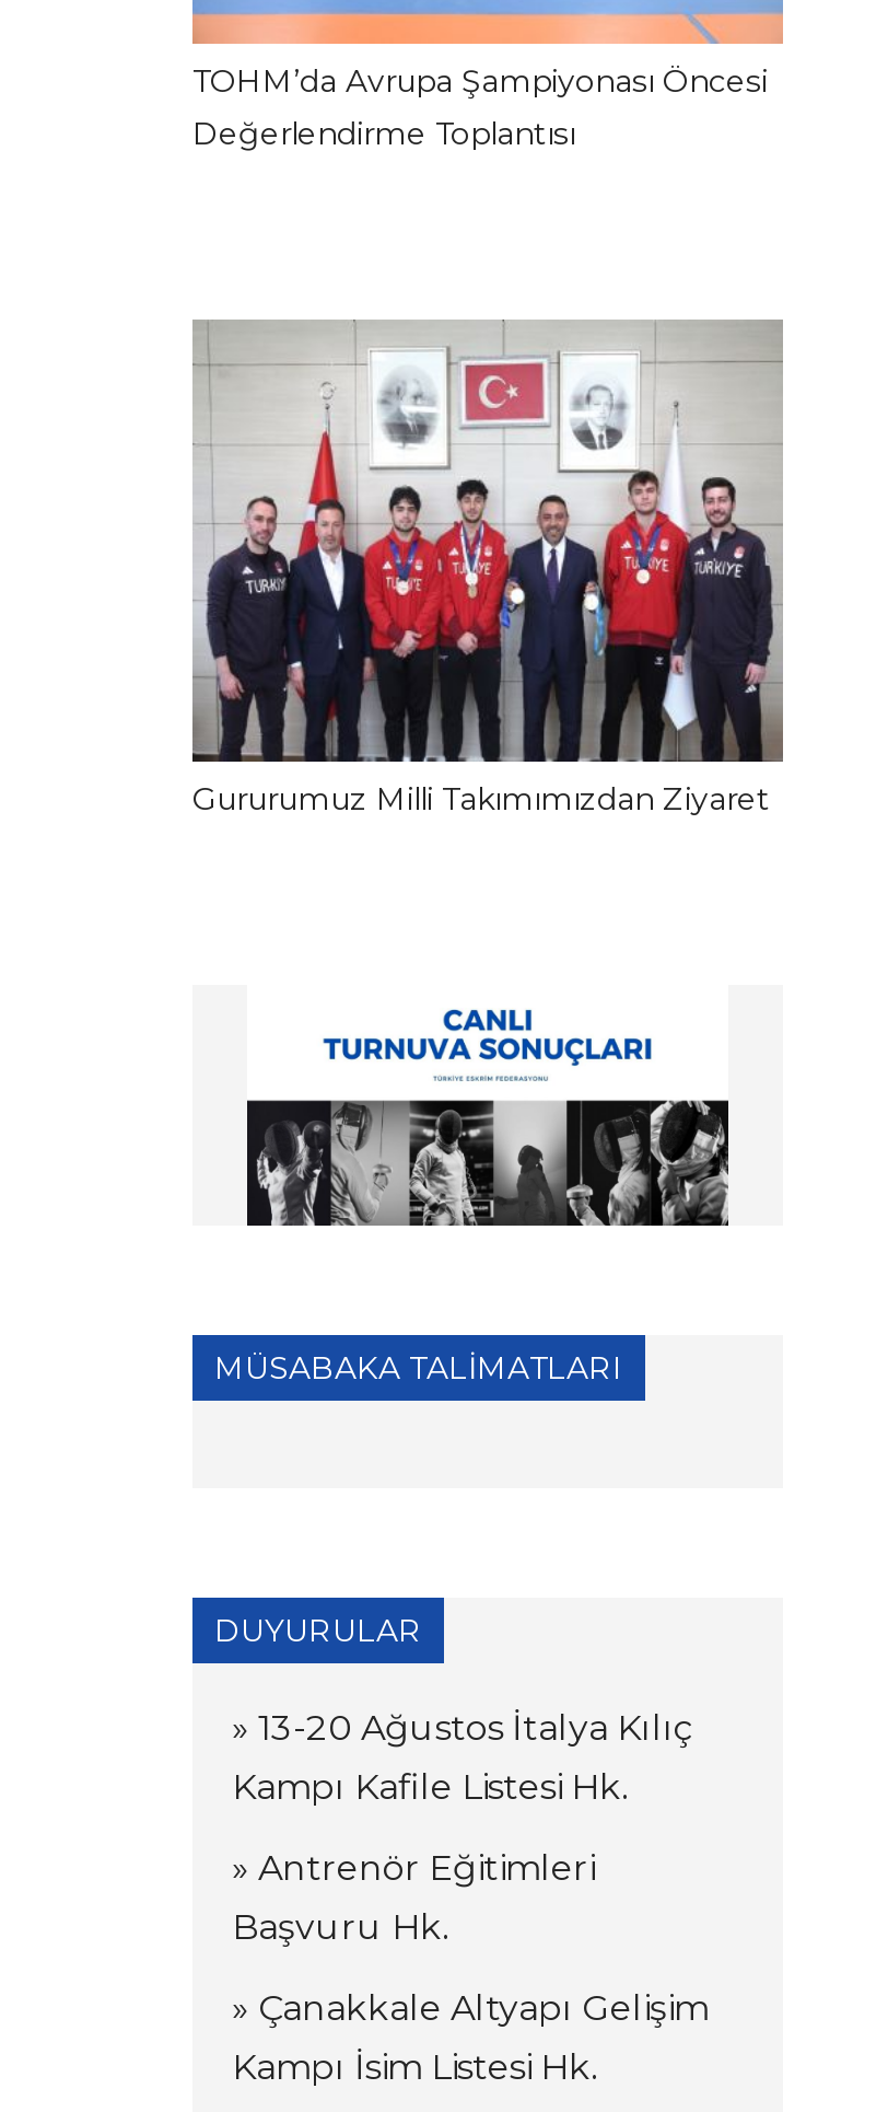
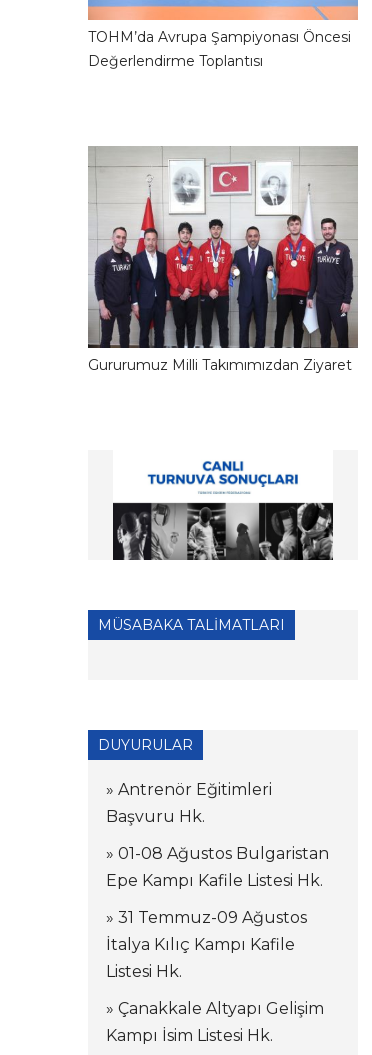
[232,1707,696,1808] » 13-20 Ağustos İtalya Kılıç | Kampı Kafile Listesi Hk. -> none
moved [232,1847,595,1948] -> [106,780,272,826]: » Antrenör Eğitimleri | Başvuru Hk.
none -> [106,844,329,981] » 01-08 Ağustos Bulgaristan | Epe Kampı Kafile Listesi Hk. | » 31 Temmuz-09 Ağustos | İtalya Kılıç Kampı Kafile | Listesi Hk.

